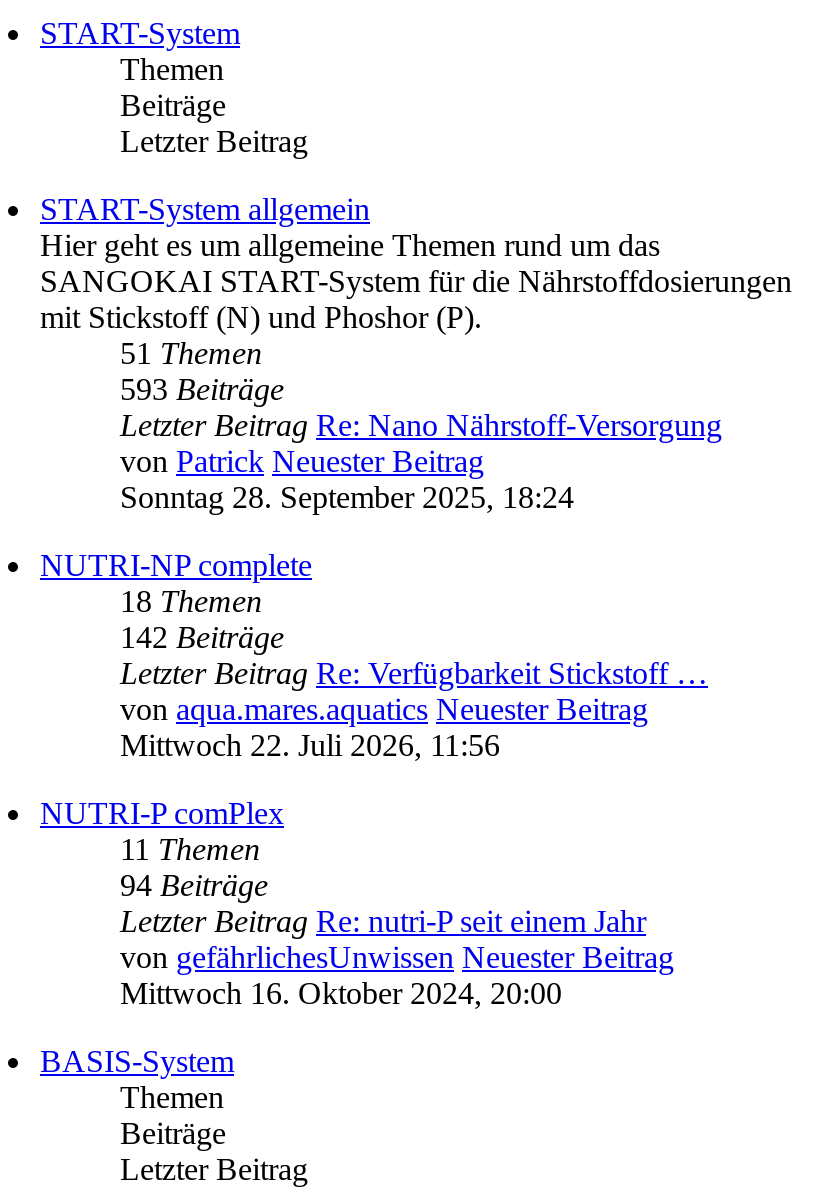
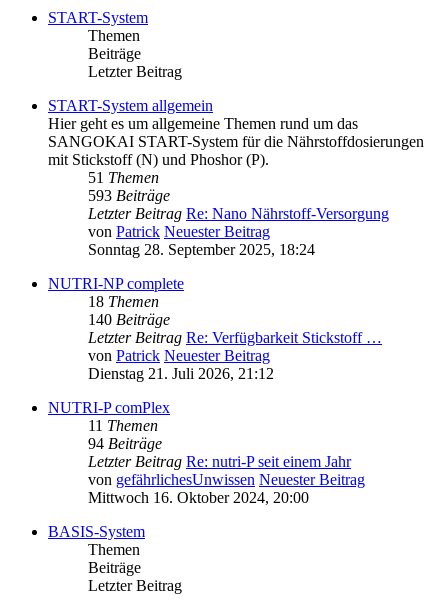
[120,621,284,655] 142 Beiträge -> [88,311,170,328] 140 Beiträge
[120,693,648,727] von aqua.mares.aquatics Neuester Beitrag -> [88,347,270,364] von Patrick Neuester Beitrag
[120,729,500,763] Mittwoch 22. Juli 2026, 11:56 -> [88,365,274,382] Dienstag 21. Juli 2026, 21:12

